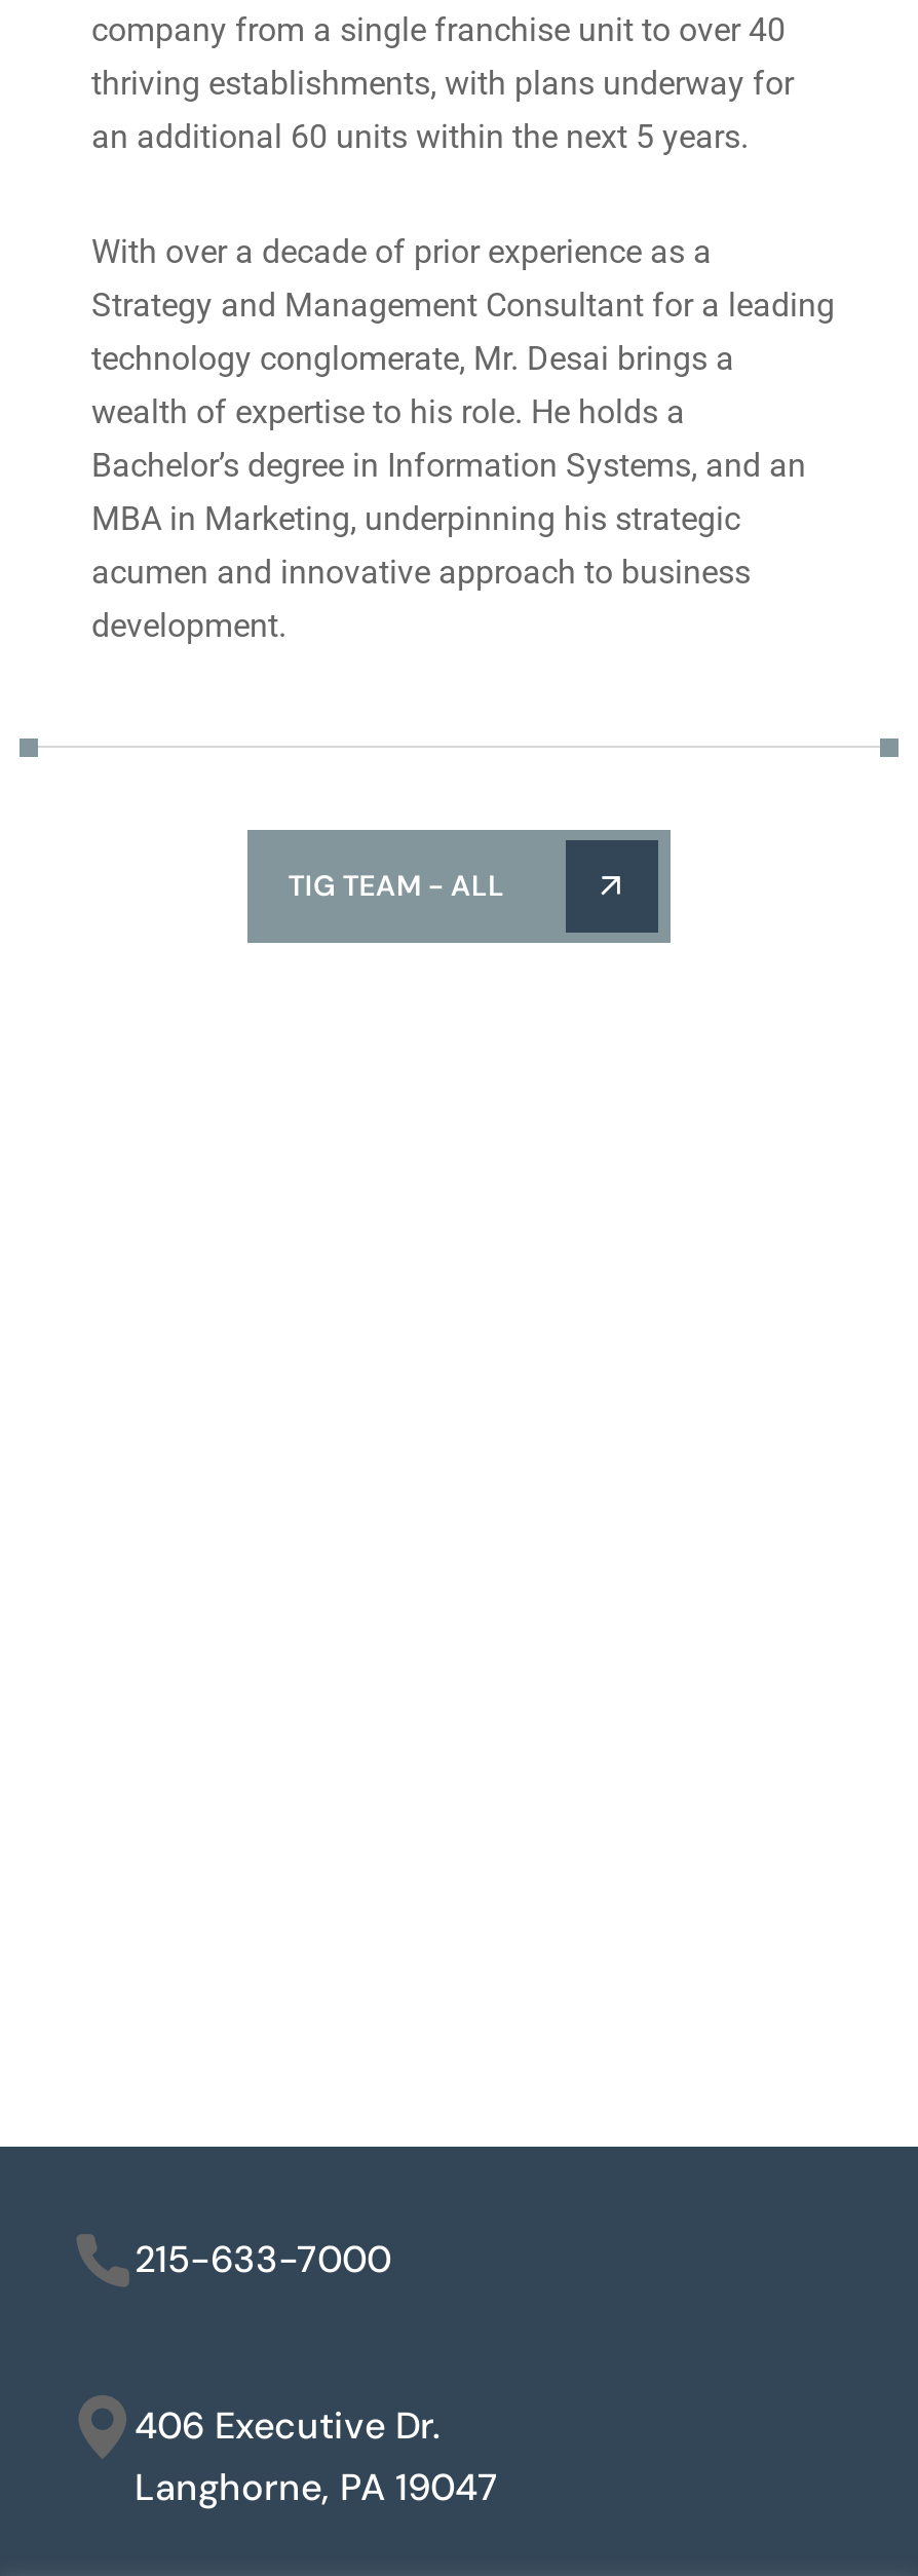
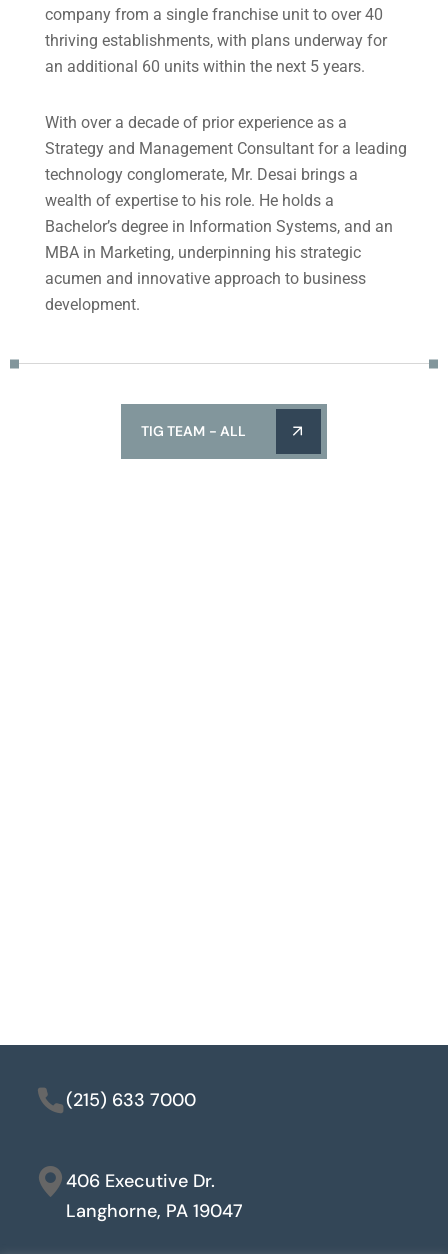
[135,2235,391,2284] 215-633-7000 -> [66,1088,196,1112] (215) 633 7000

